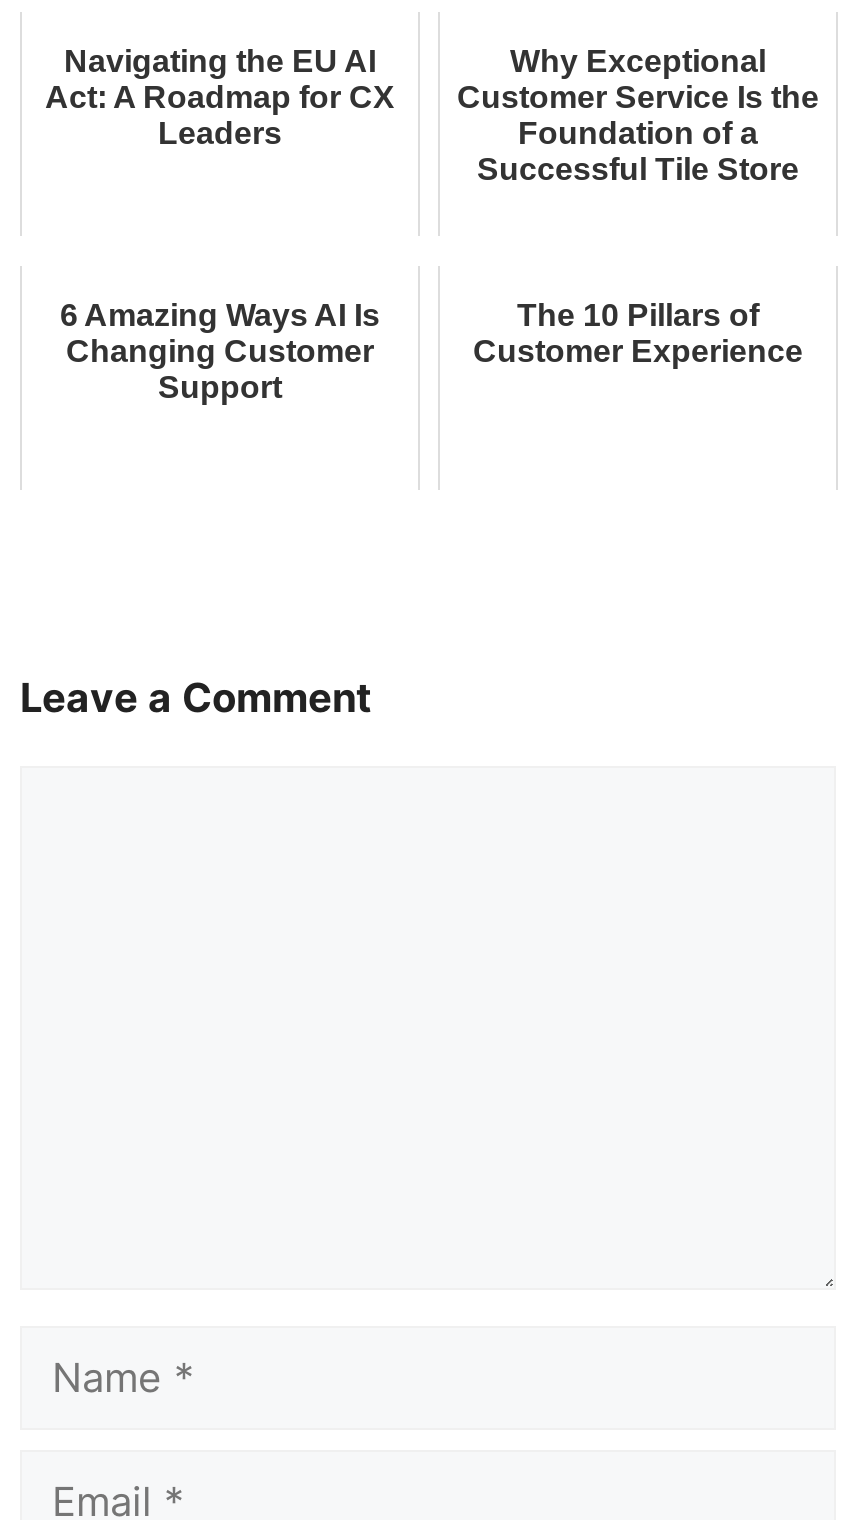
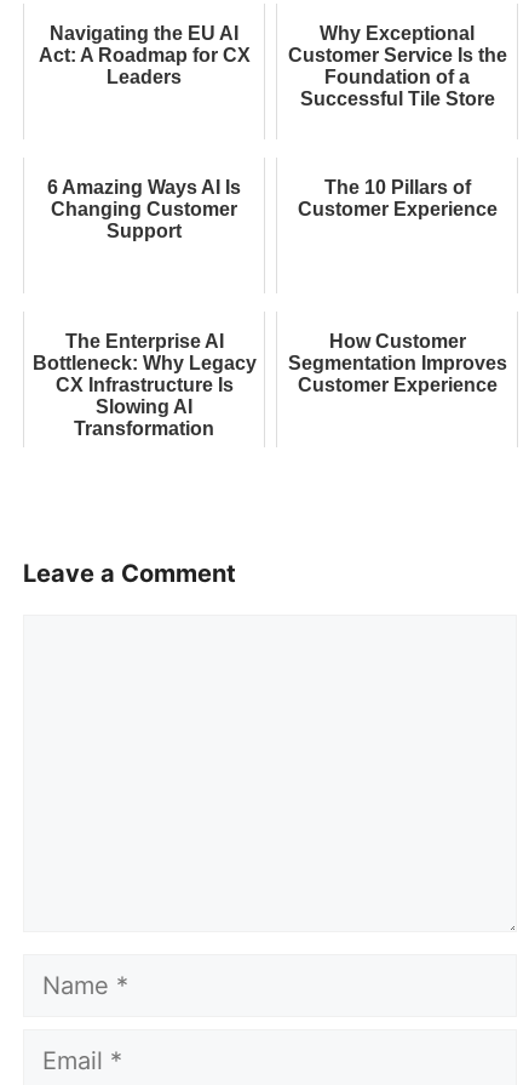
none -> [32,331,256,439] The Enterprise AI | Bottleneck: Why Legacy | CX Infrastructure Is | Slowing AI | Transformation
none -> [287,331,507,395] How Customer | Segmentation Improves | Customer Experience

